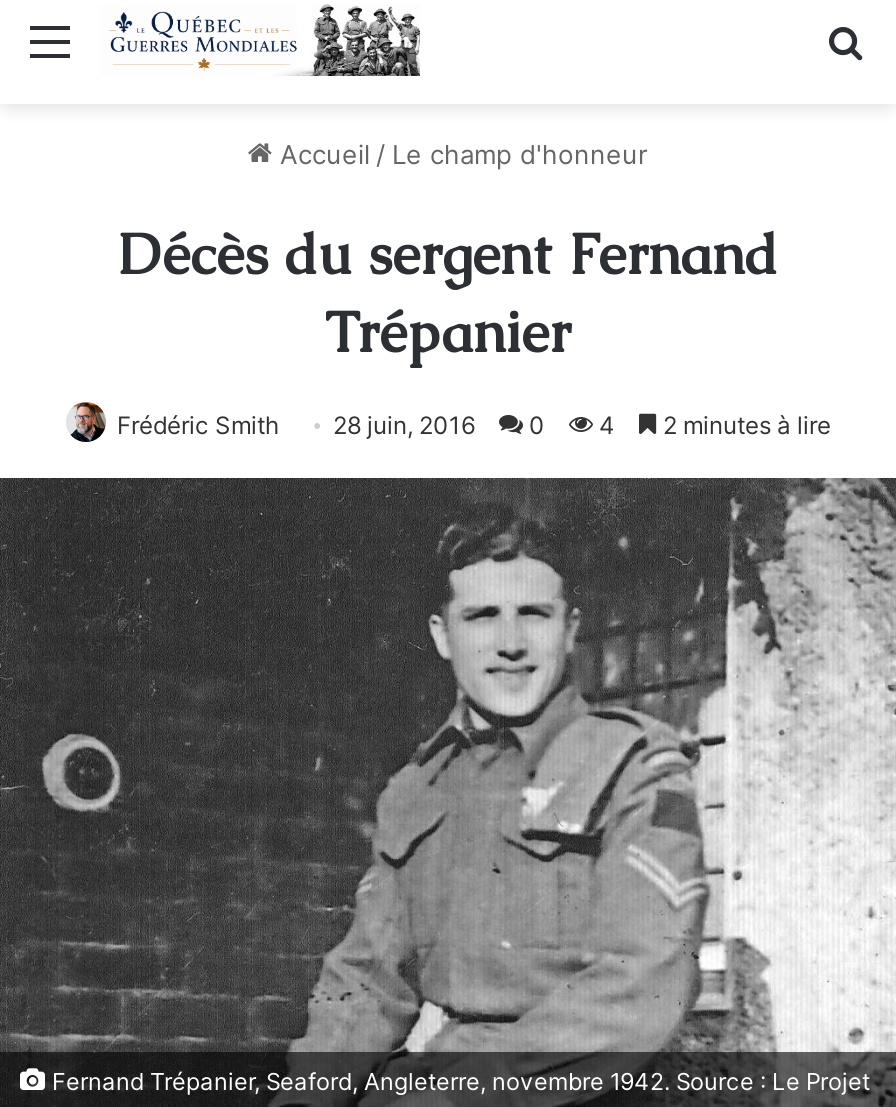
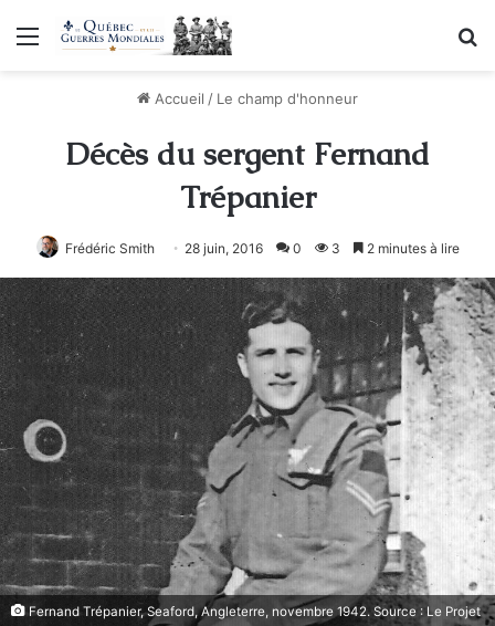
[117,410,831,440] Frédéric Smith 28 juin, 2016 0 4 2 minutes à lire -> [65,240,459,257] Frédéric Smith 28 juin, 2016 0 3 2 minutes à lire

